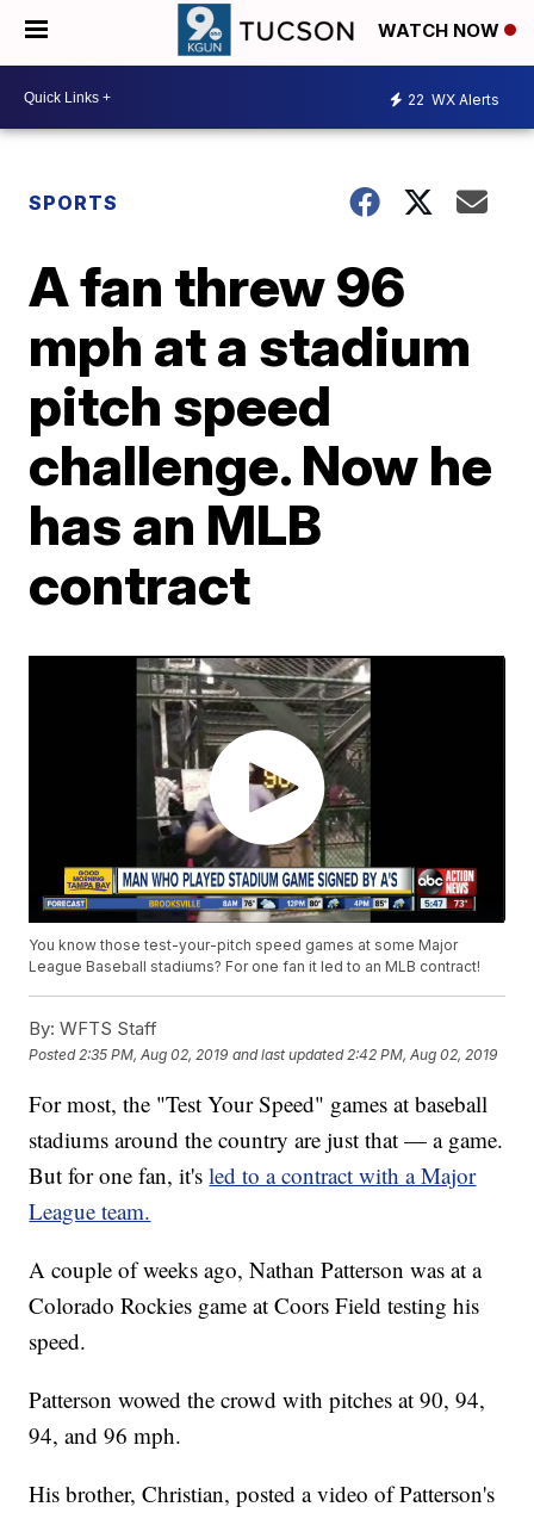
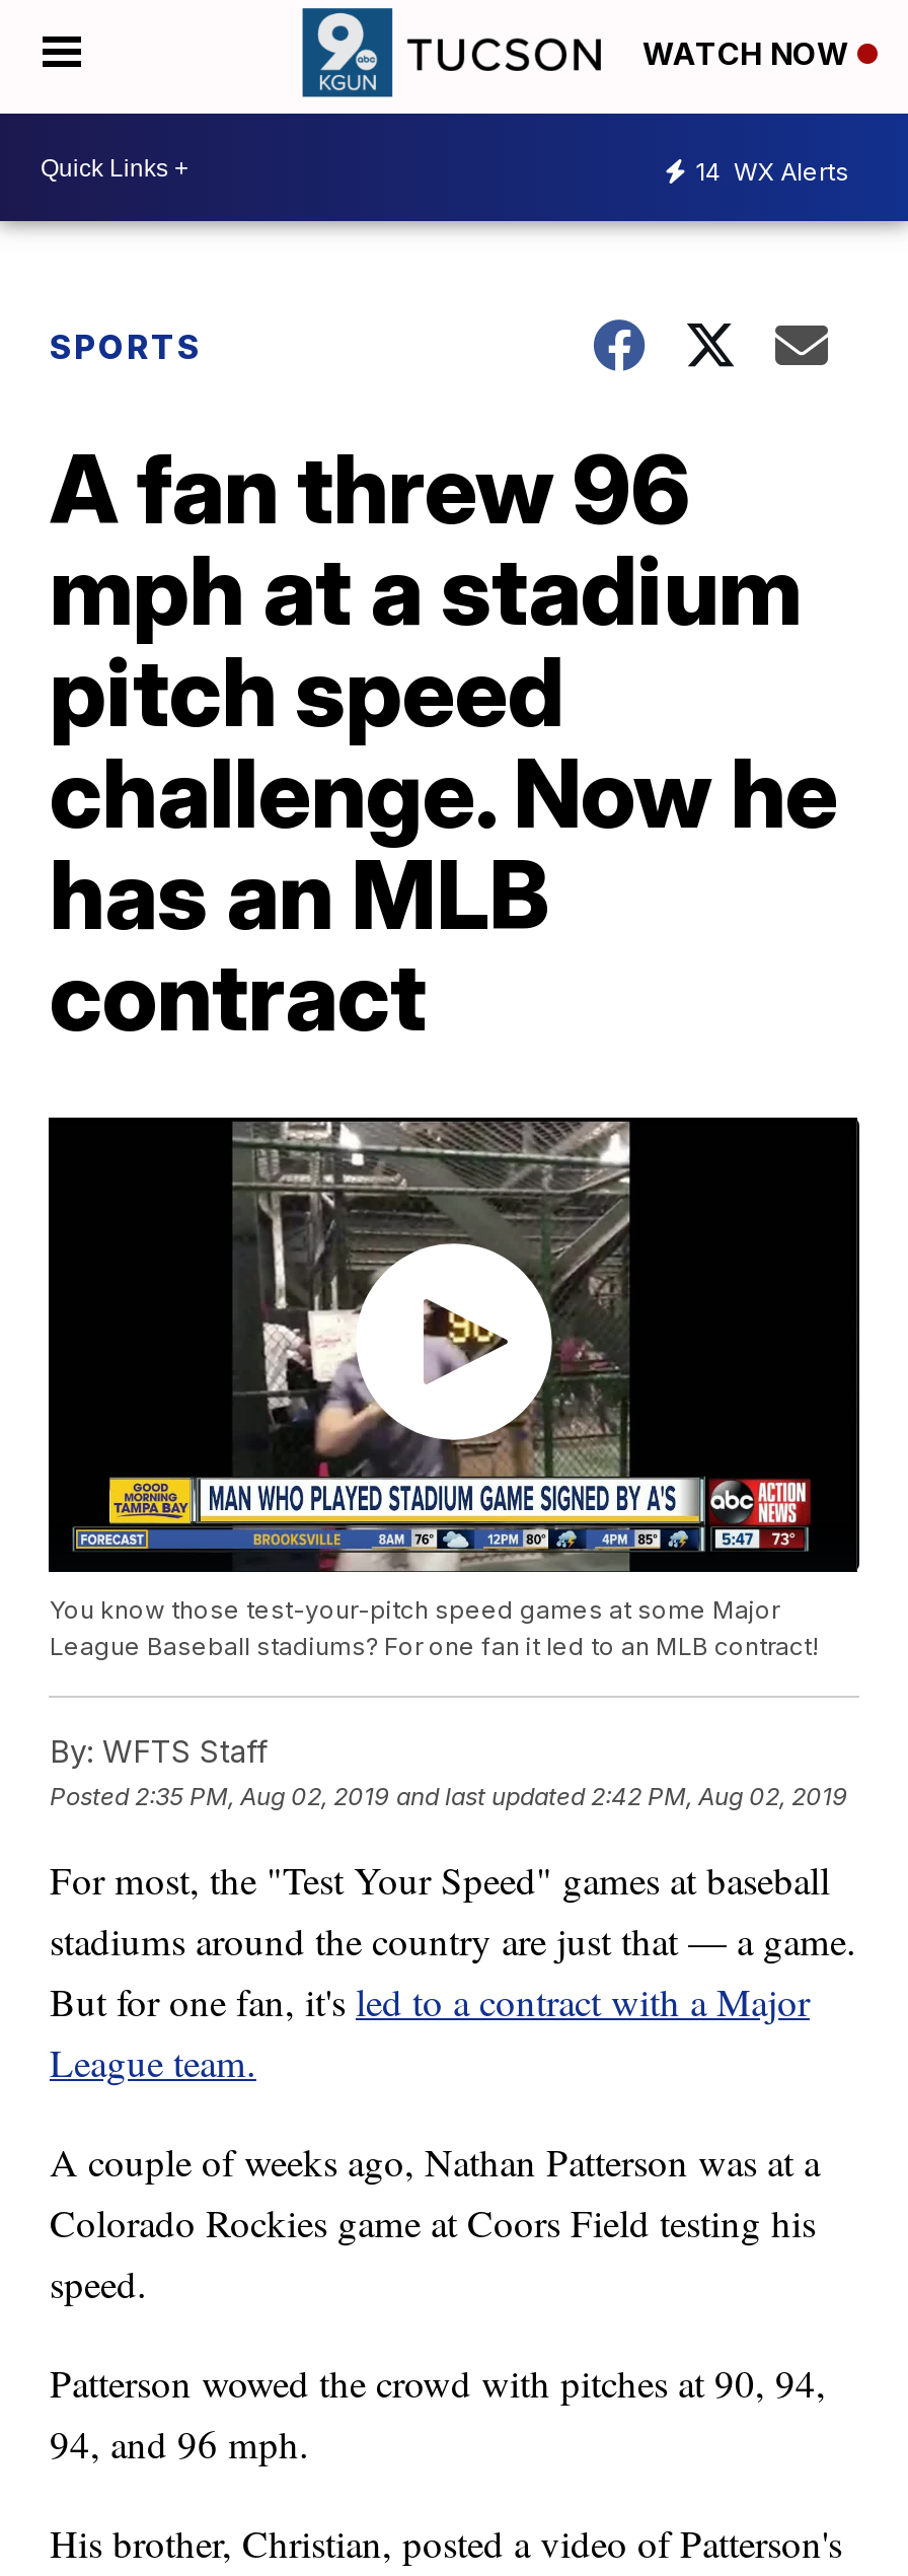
[408,90,499,108] 22 WX Alerts -> [695,155,849,186] 14 WX Alerts

